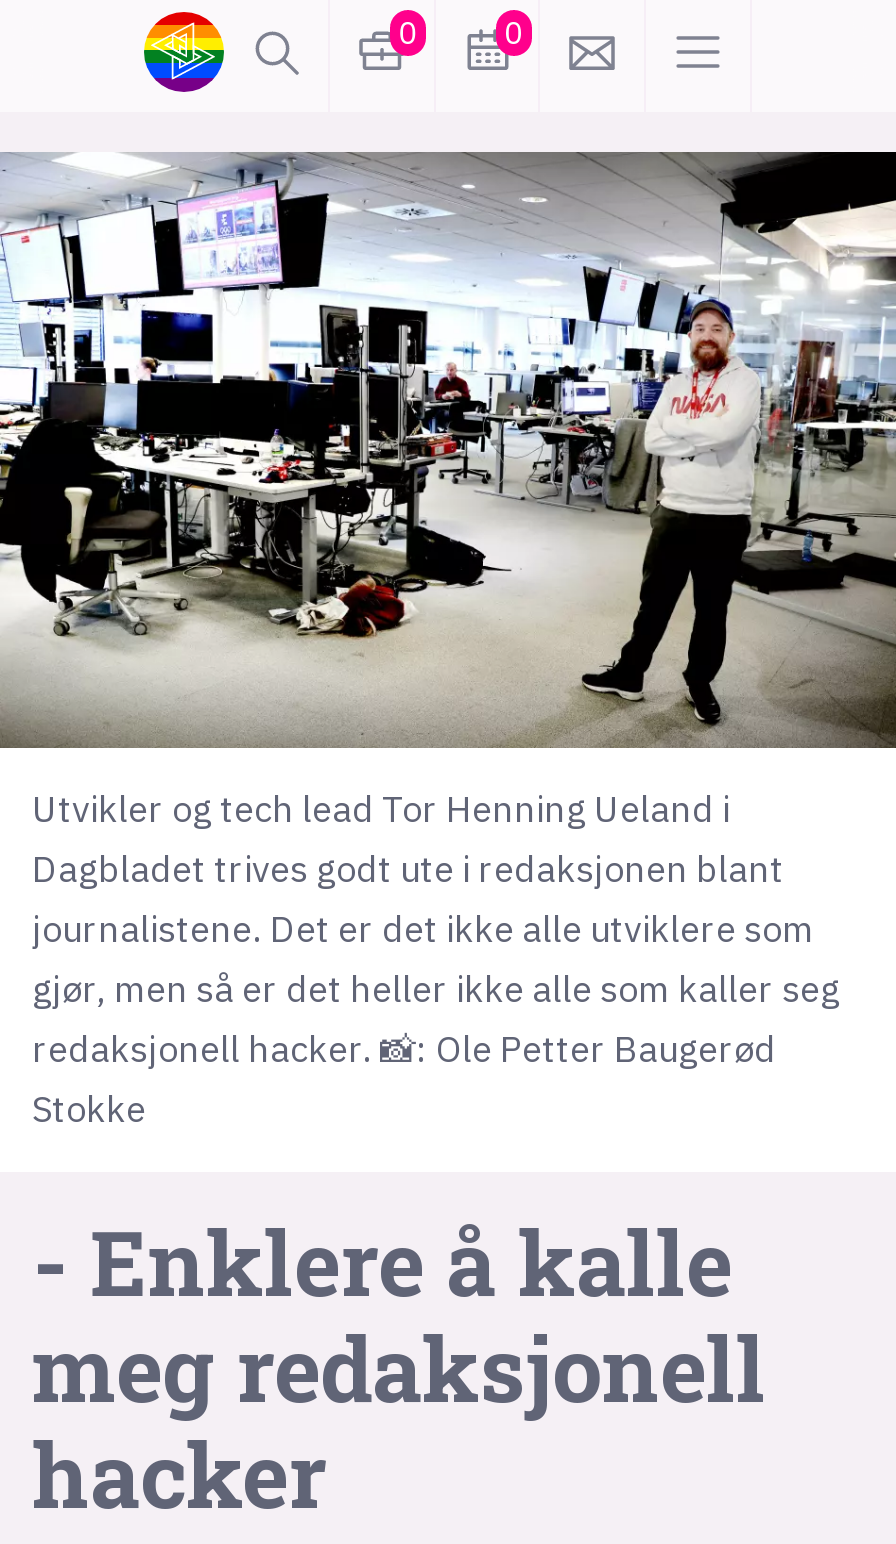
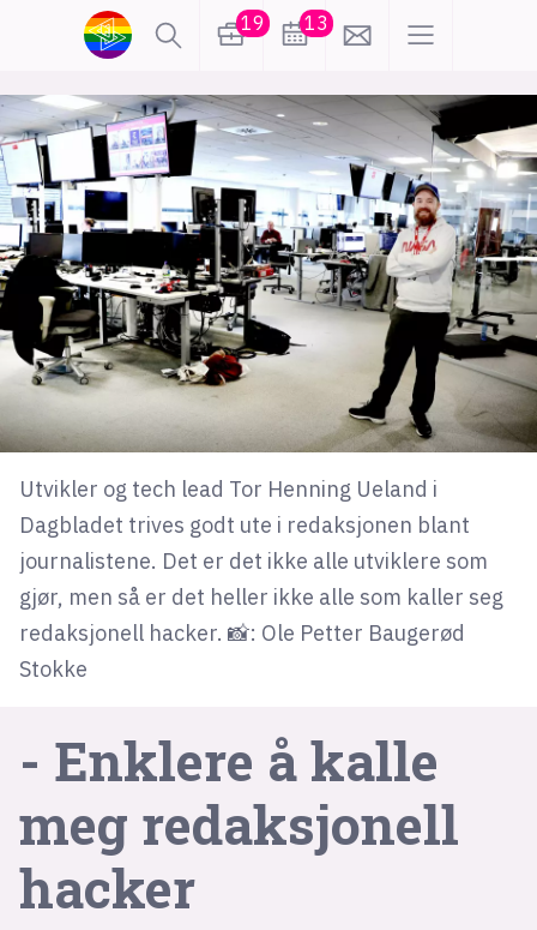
[398,12,418,52] 0 -> [241,11,265,35] 19
[504,12,524,52] 0 -> [304,11,328,35] 13

